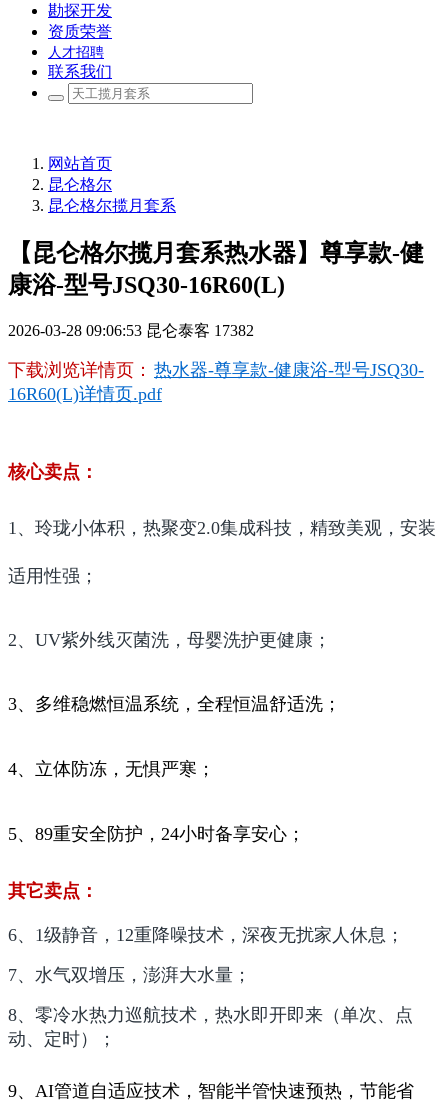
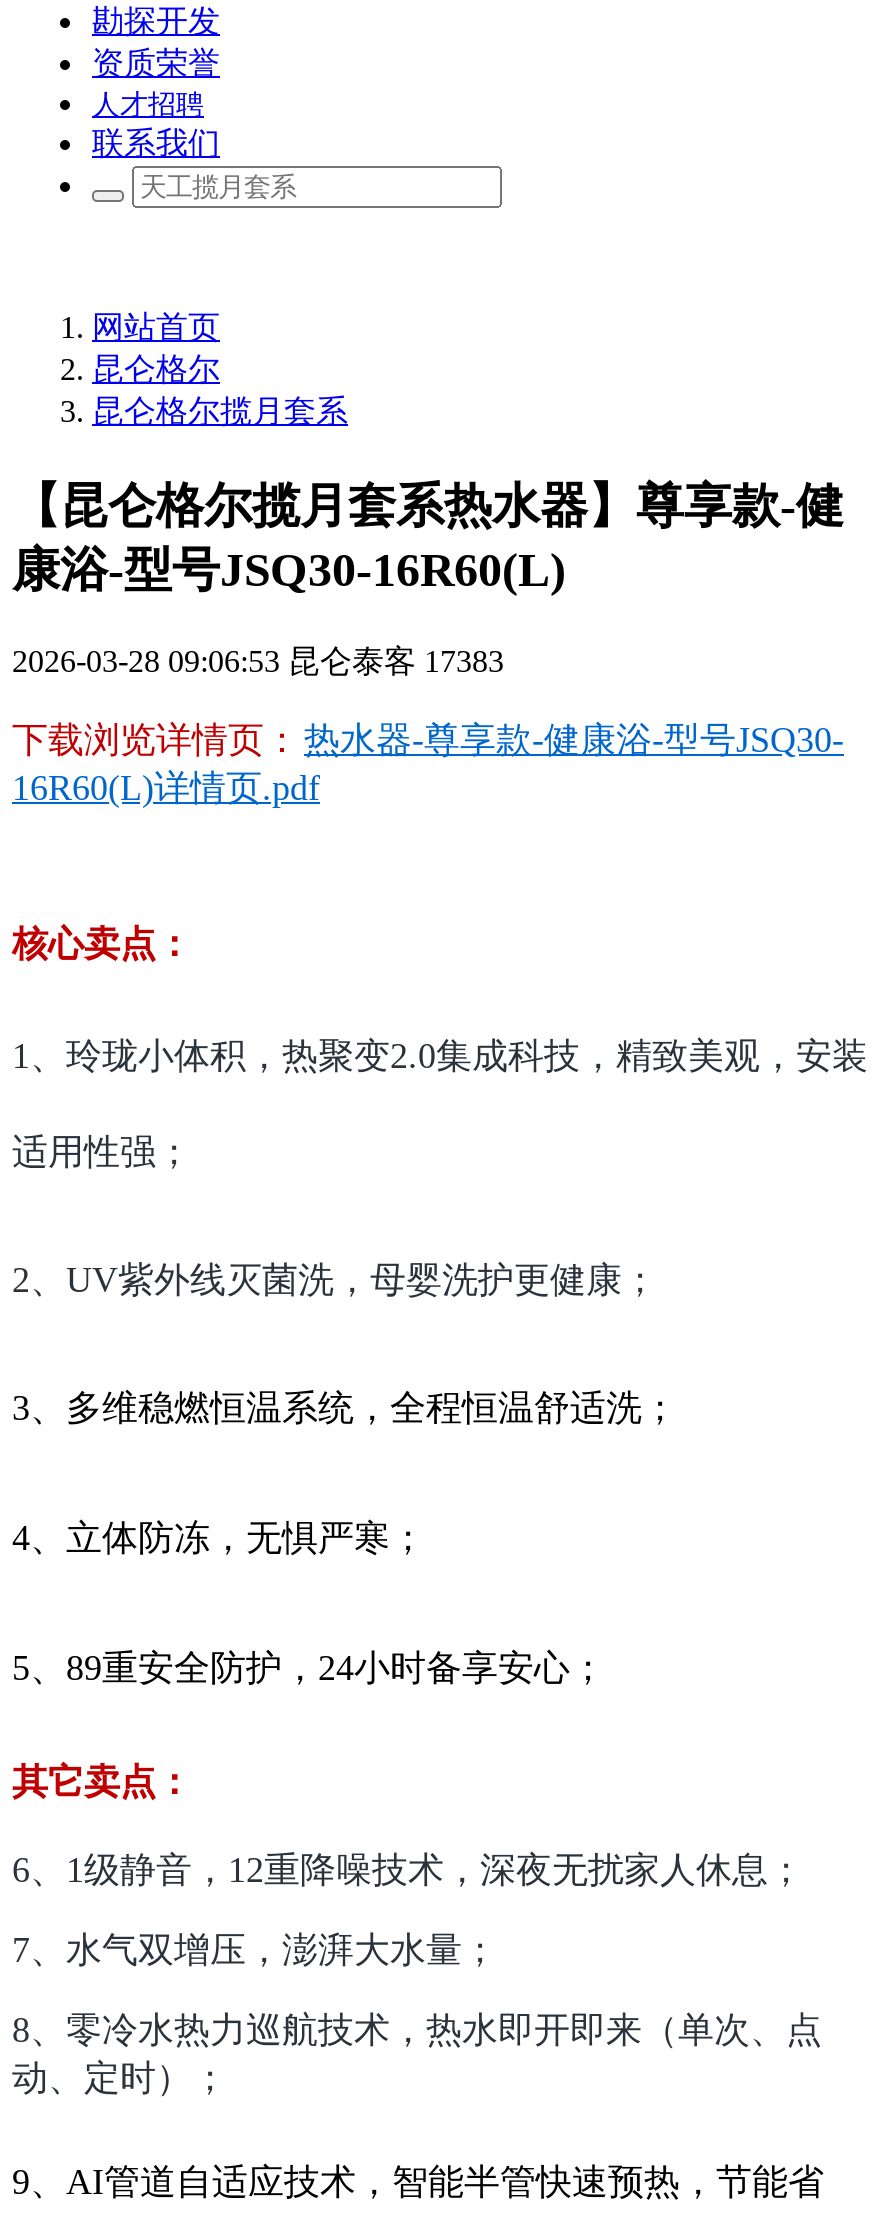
[8,322,254,339] 2026-03-28 09:06:53 昆仑泰客 17382 -> [12,644,504,678] 2026-03-28 09:06:53 昆仑泰客 17383

